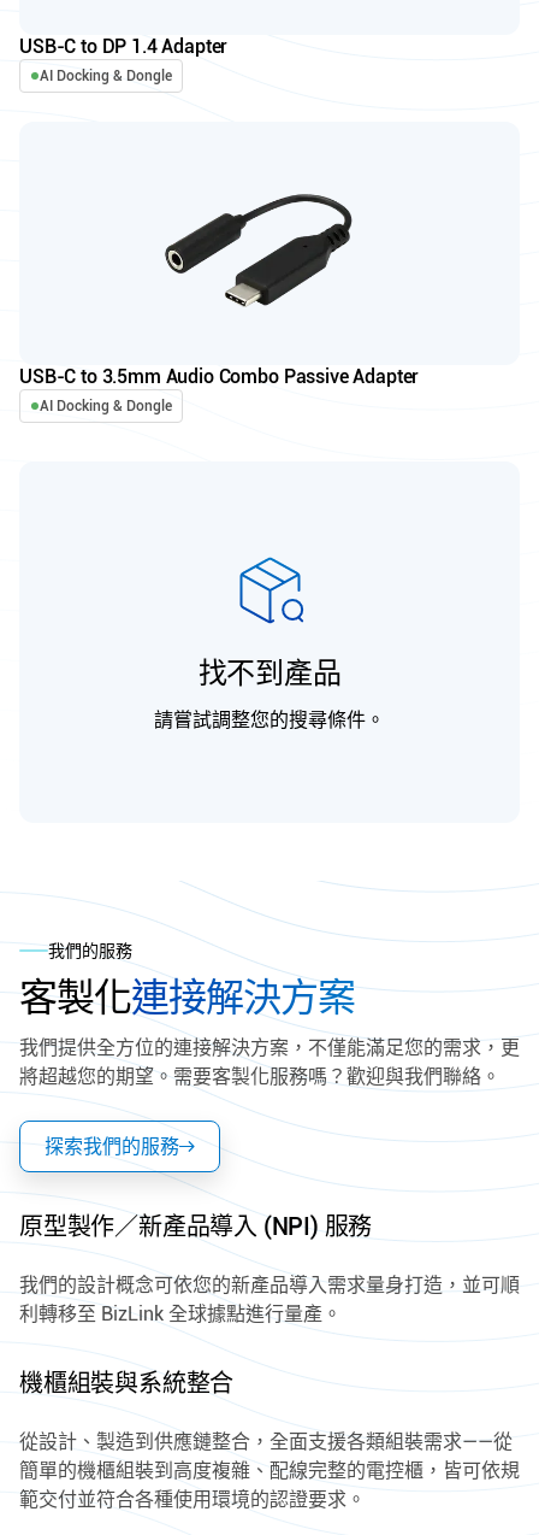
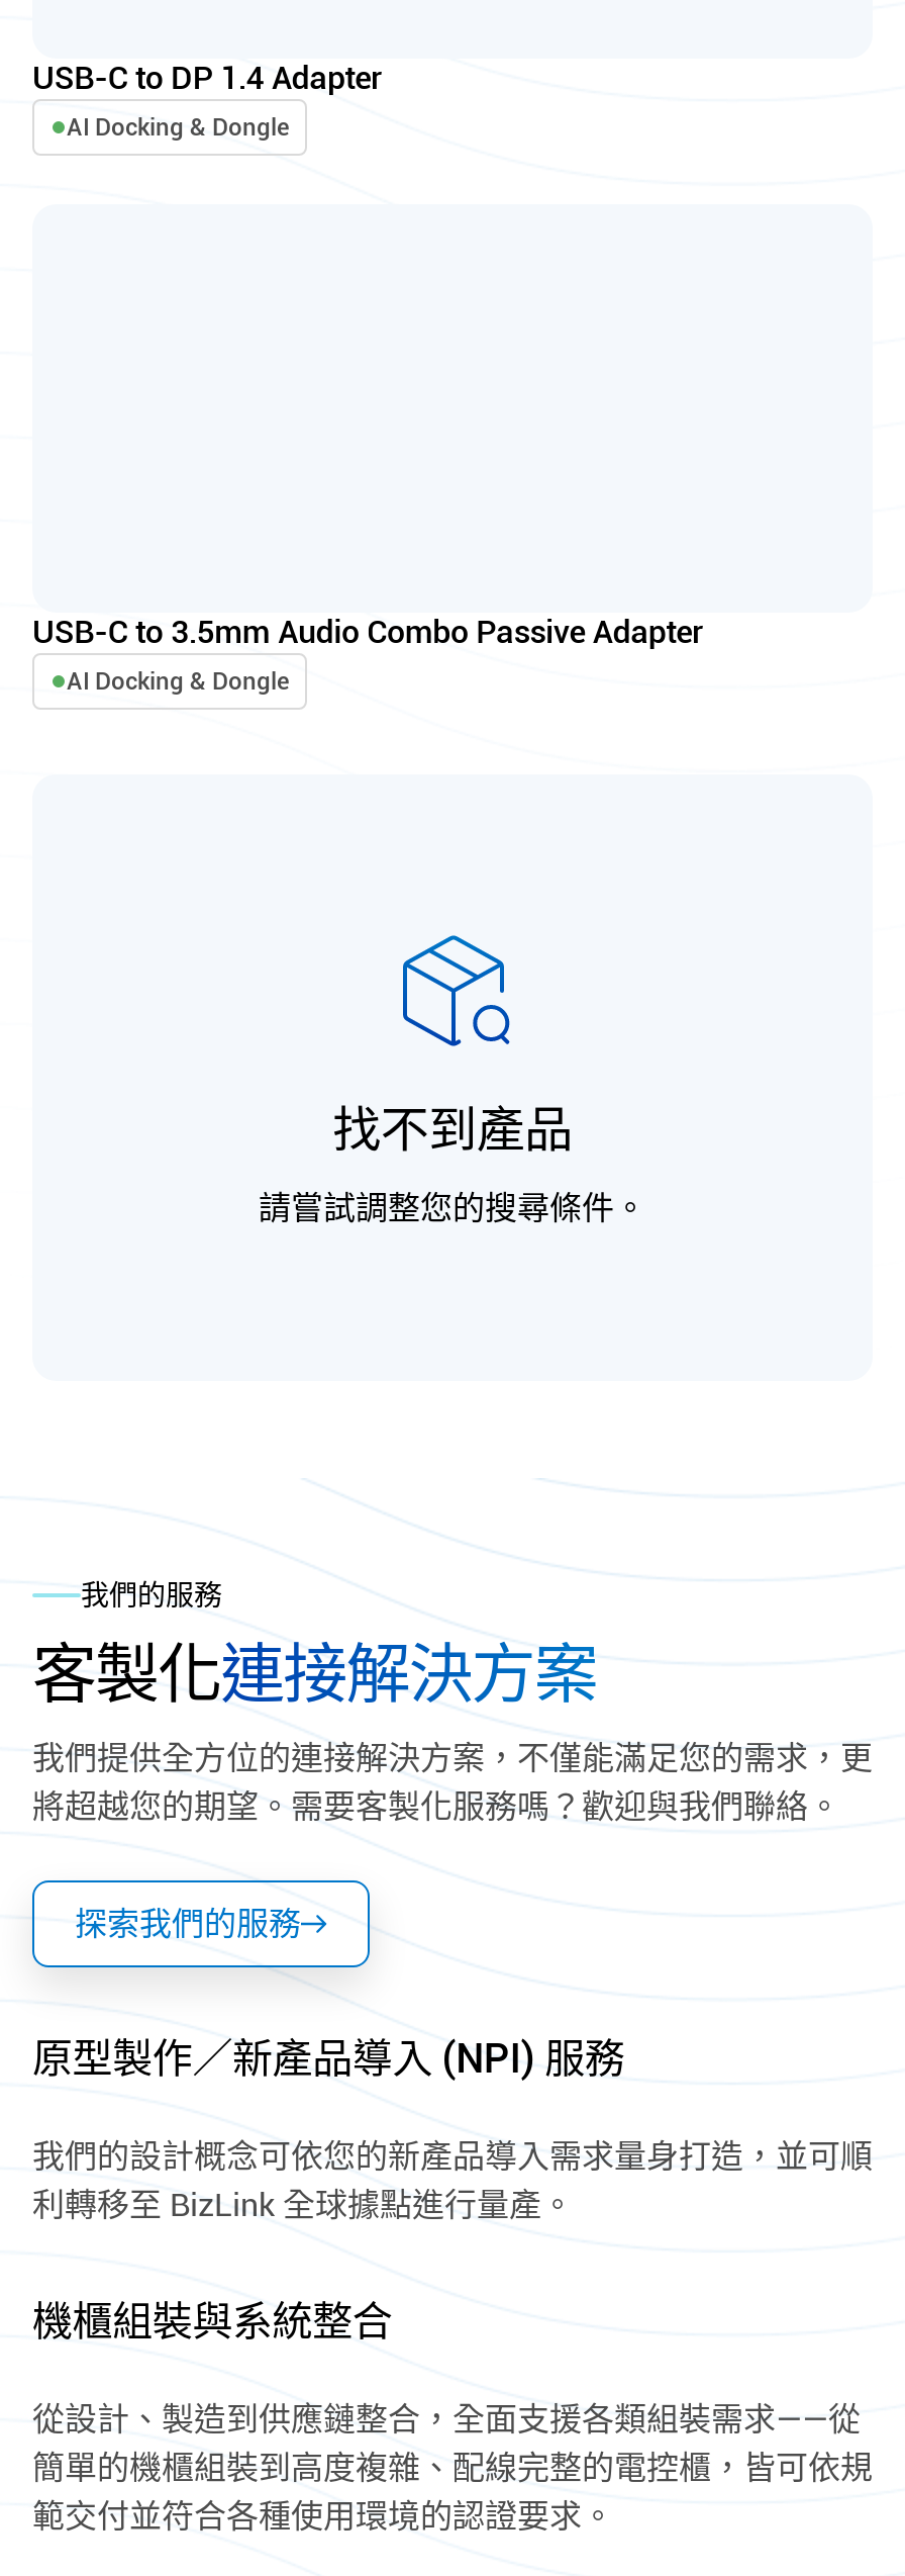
[164,193,353,307] [image] -> none

